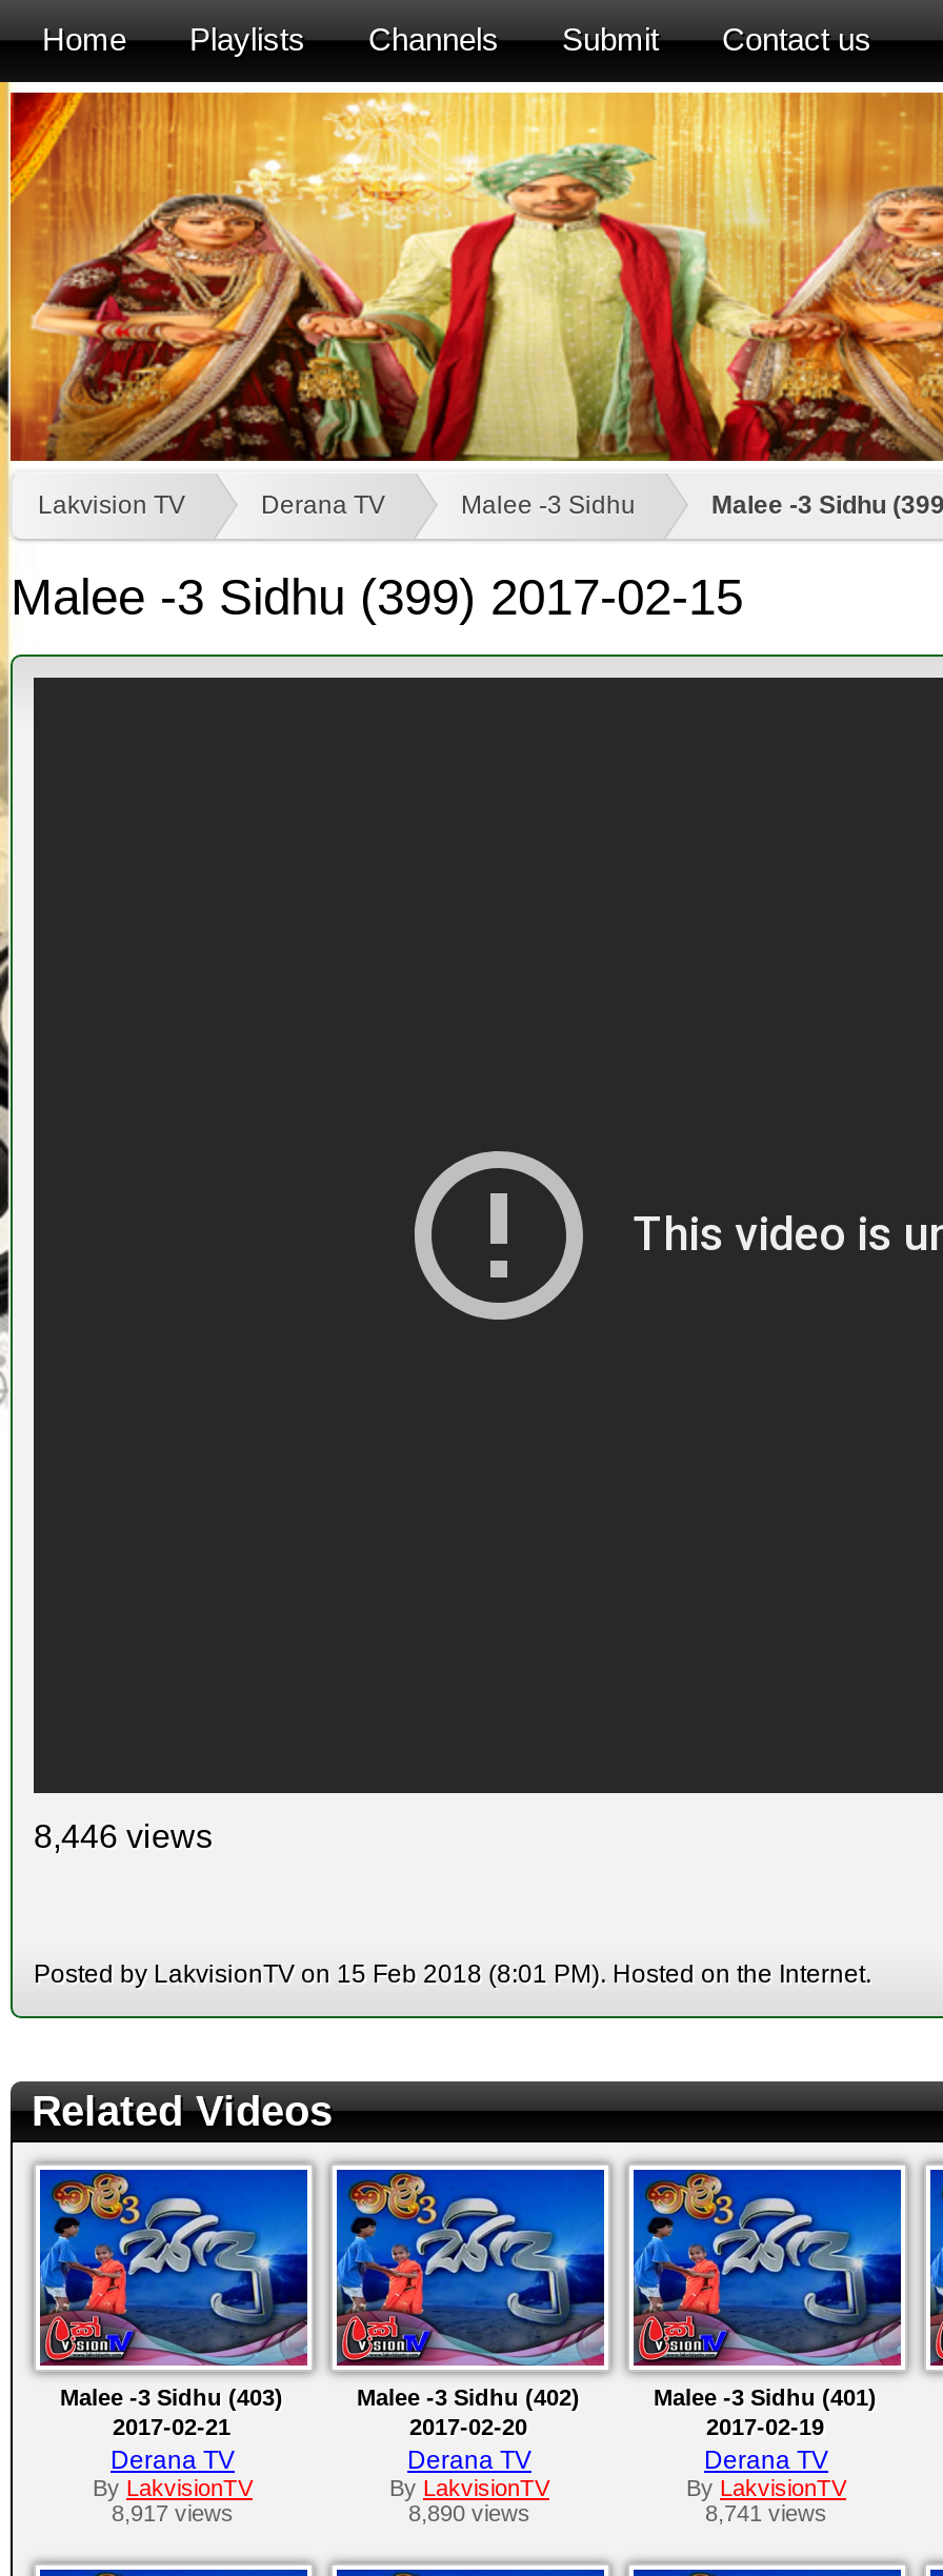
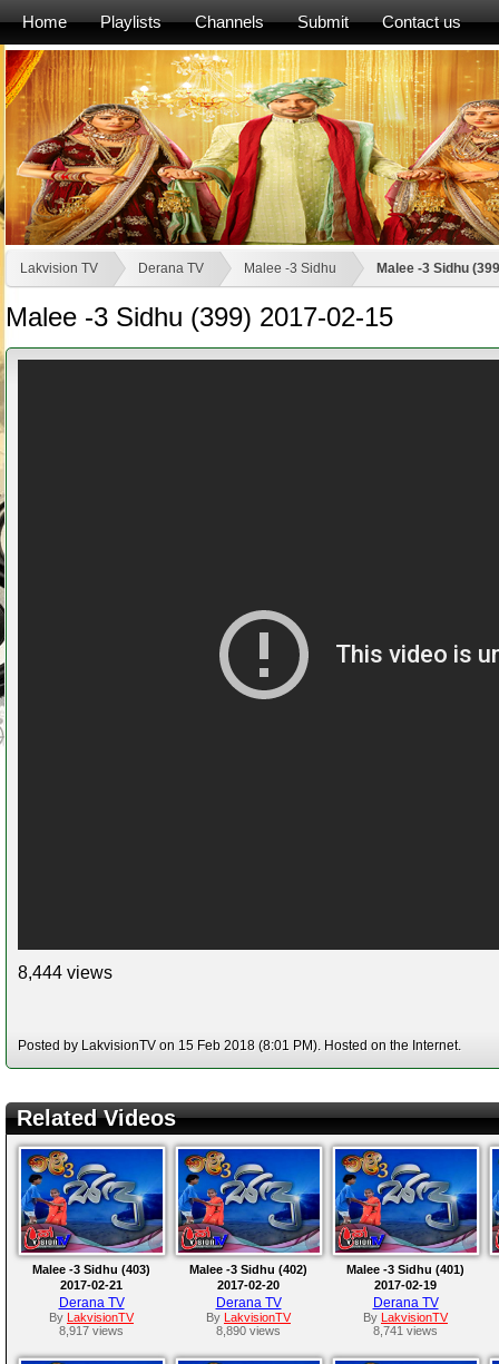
[34,1818,213,1854] 8,446 views -> [18,963,112,982] 8,444 views

